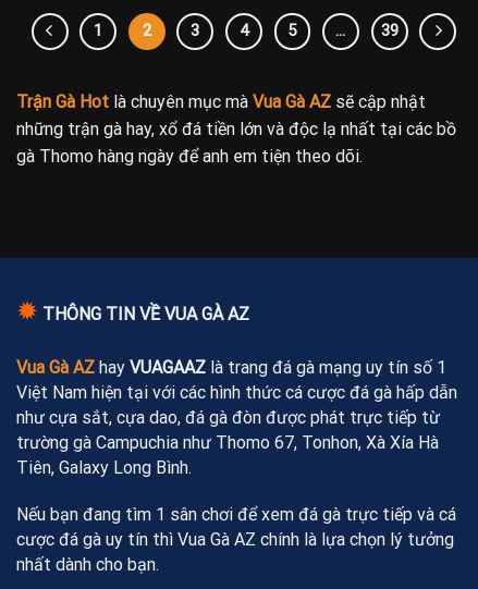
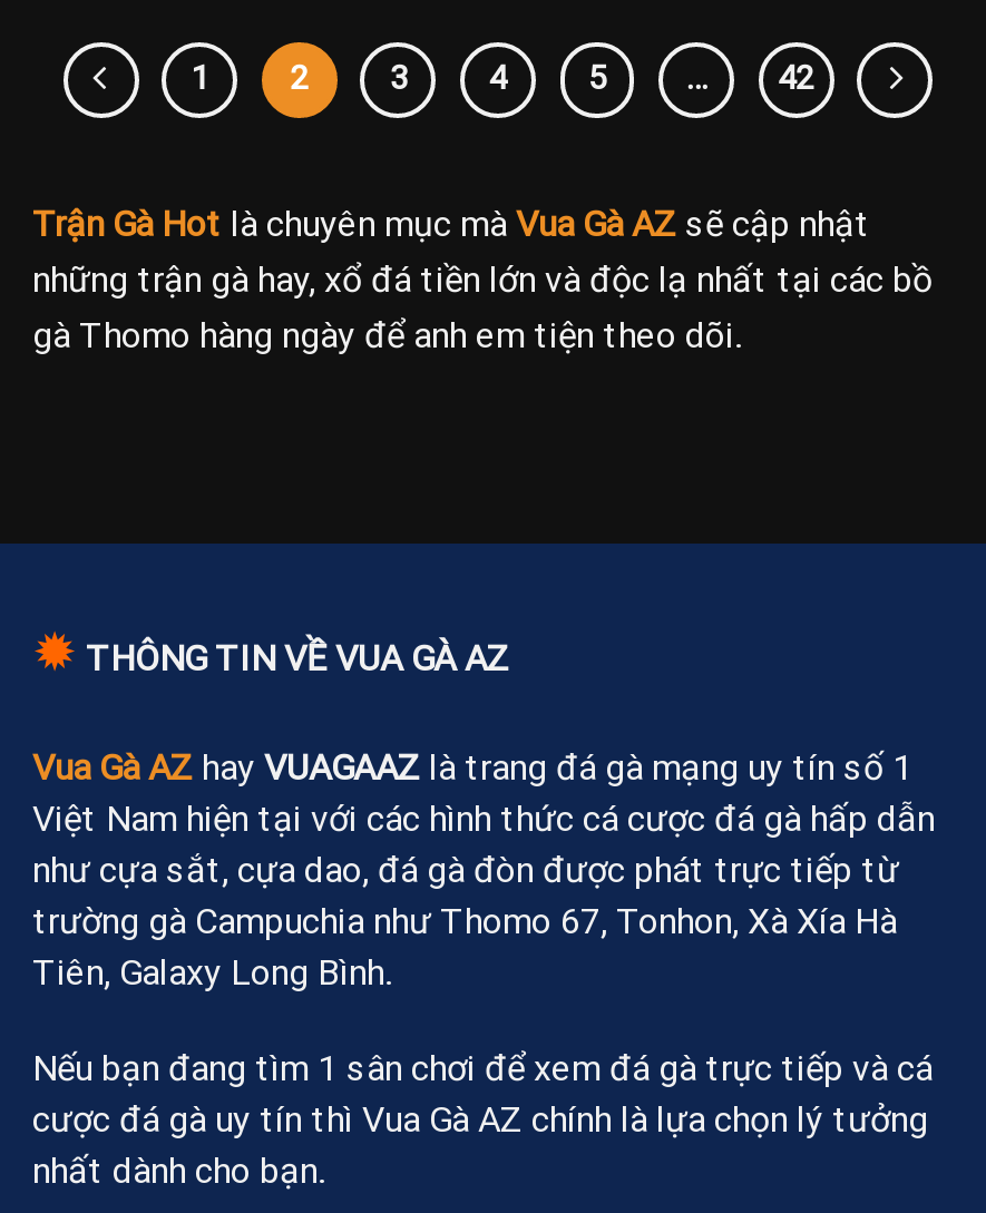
[381,21,398,41] 39 -> [778,59,814,99] 42

